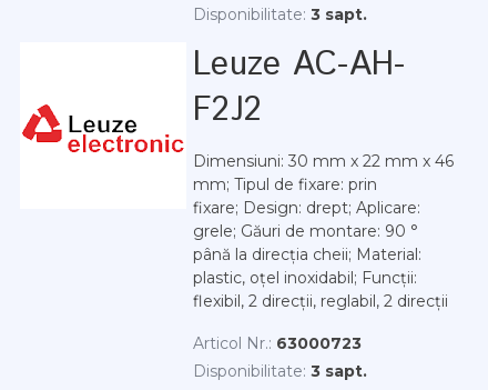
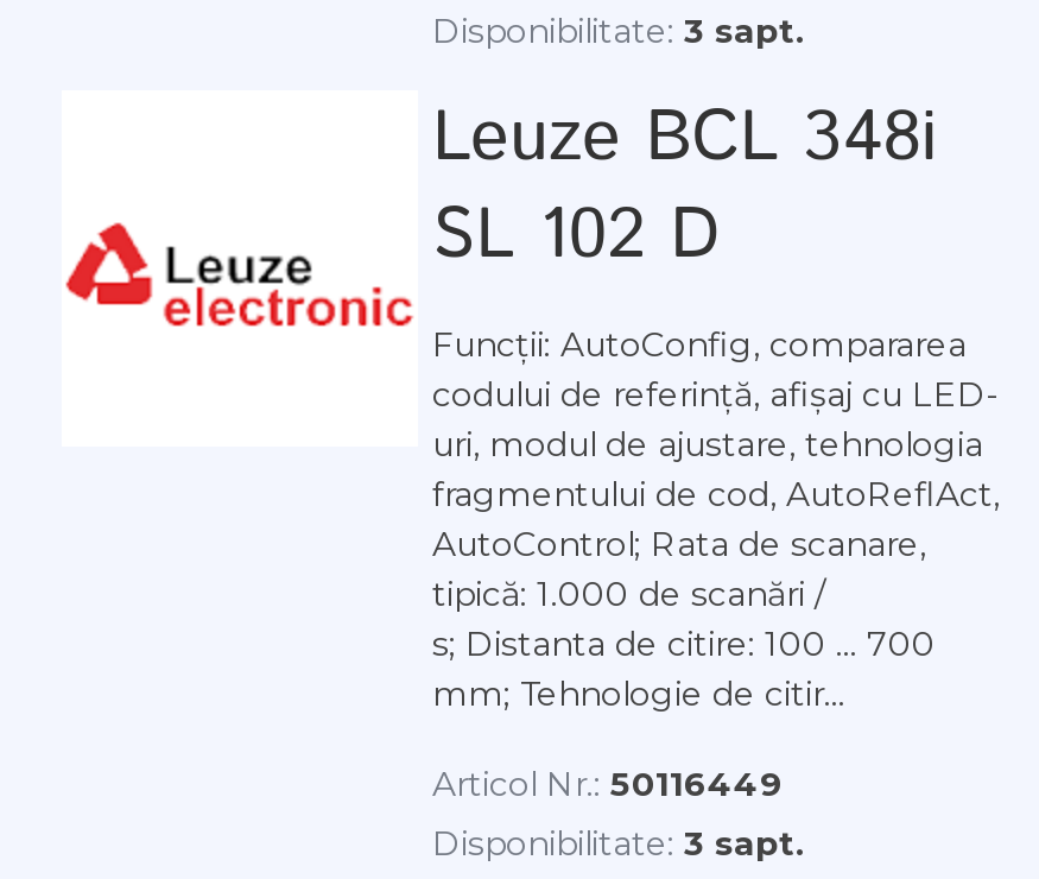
[193,41,454,311] Leuze AC-AH- | F2J2 | Dimensiuni: 30 mm x 22 mm x 46 | mm; Tipul de fixare: prin | fixare; Design: drept; Aplicare: | grele; Găuri de montare: 90 ° | până la direcția cheii; Material: | plastic, oțel inoxidabil; Funcții: | flexibil, 2 direcții, reglabil, 2 direcții -> [432,88,1000,715] Leuze BCL 348i | SL 102 D | Funcții: AutoConfig, compararea | codului de referință, afișaj cu LED- | uri, modul de ajustare, tehnologia | fragmentului de cod, AutoReflAct, | AutoControl; Rata de scanare, | tipică: 1.000 de scanări / | s; Distanta de citire: 100 ... 700 | mm; Tehnologie de citir...
[193,333,362,353] Articol Nr.: 63000723 -> [432,763,784,805] Articol Nr.: 50116449

